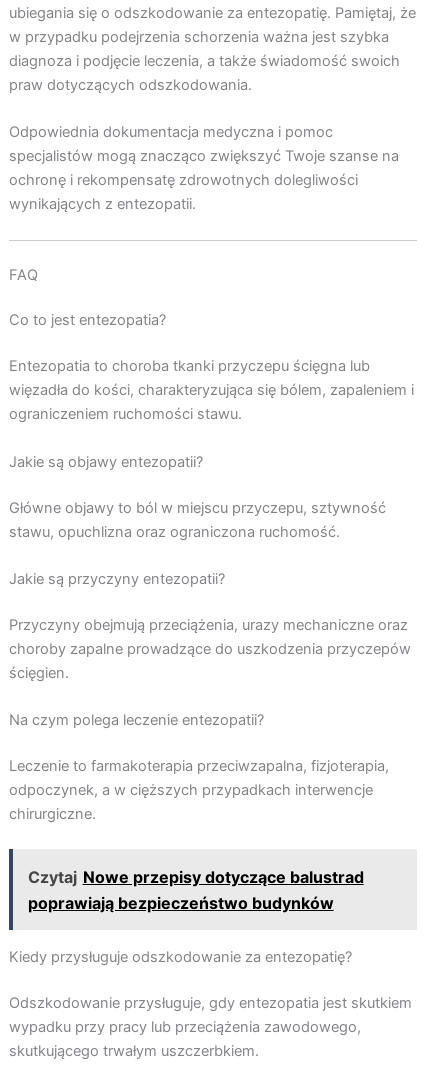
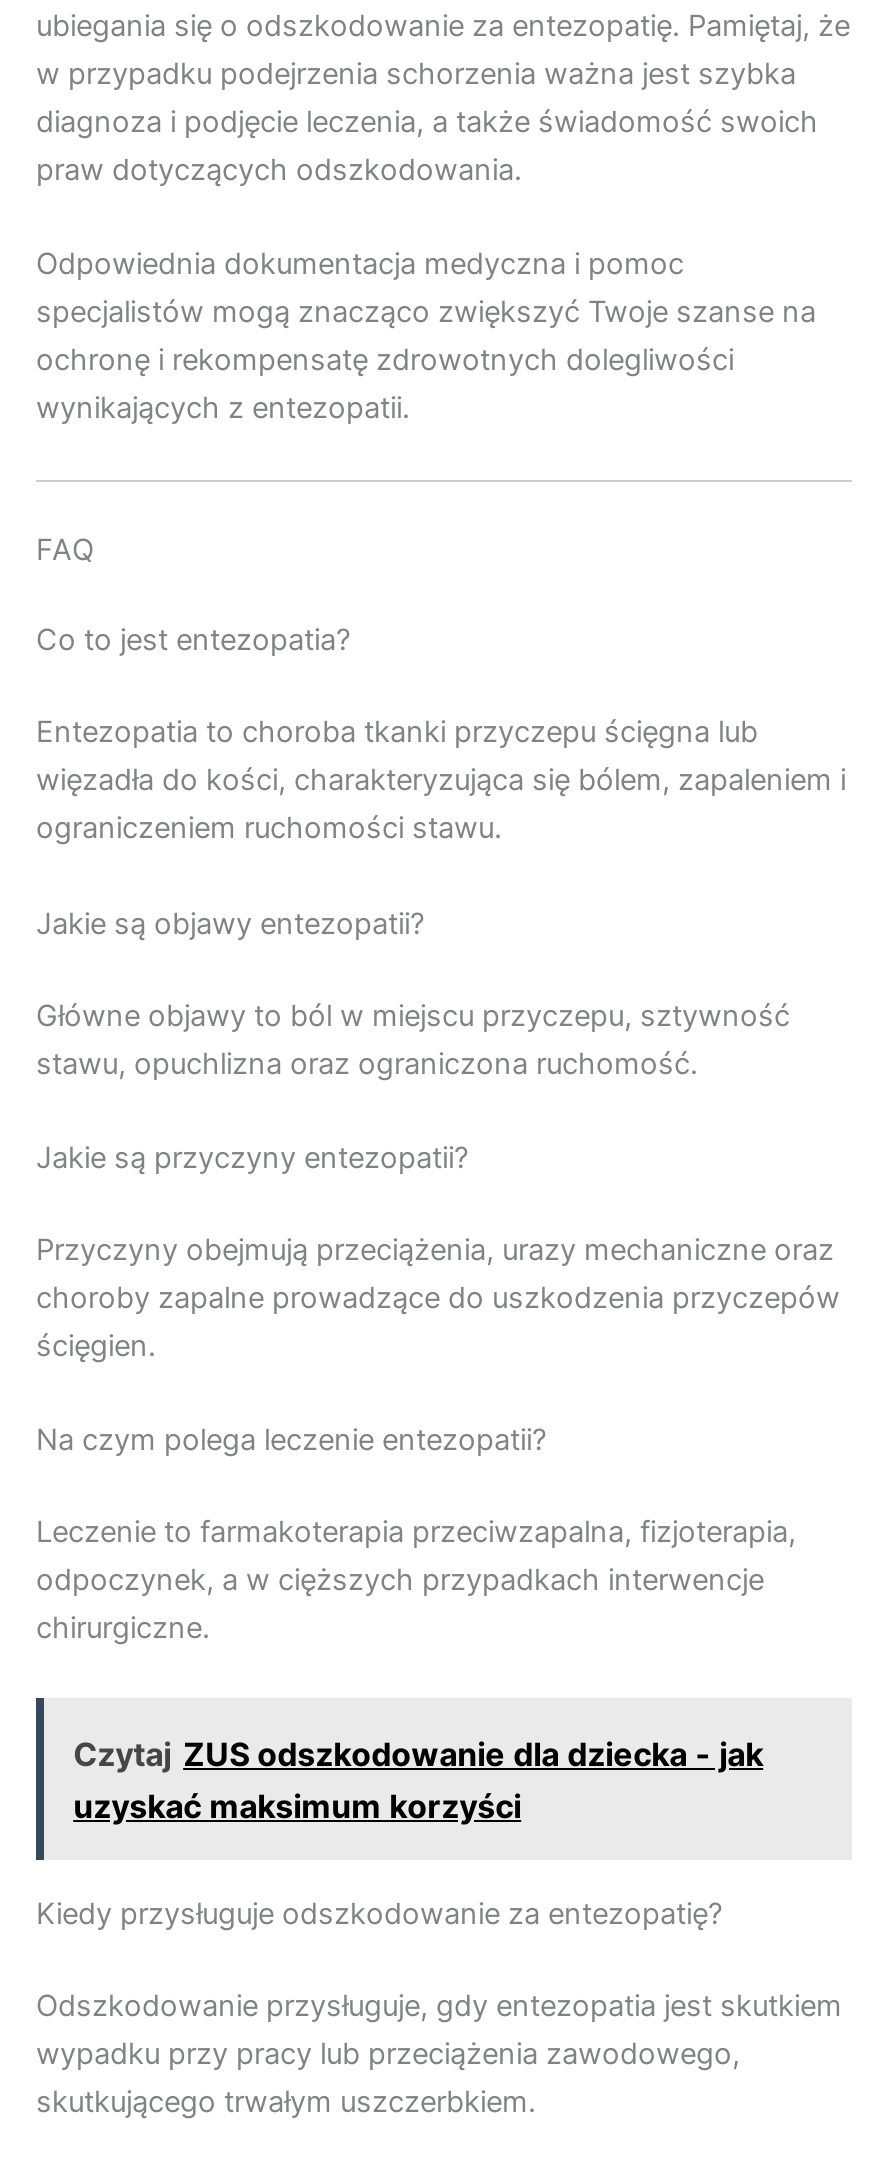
[28,867,364,913] Czytaj Nowe przepisy dotyczące balustrad | poprawiają bezpieczeństwo budynków -> [73,1734,763,1826] Czytaj ZUS odszkodowanie dla dziecka - jak | uzyskać maksimum korzyści

